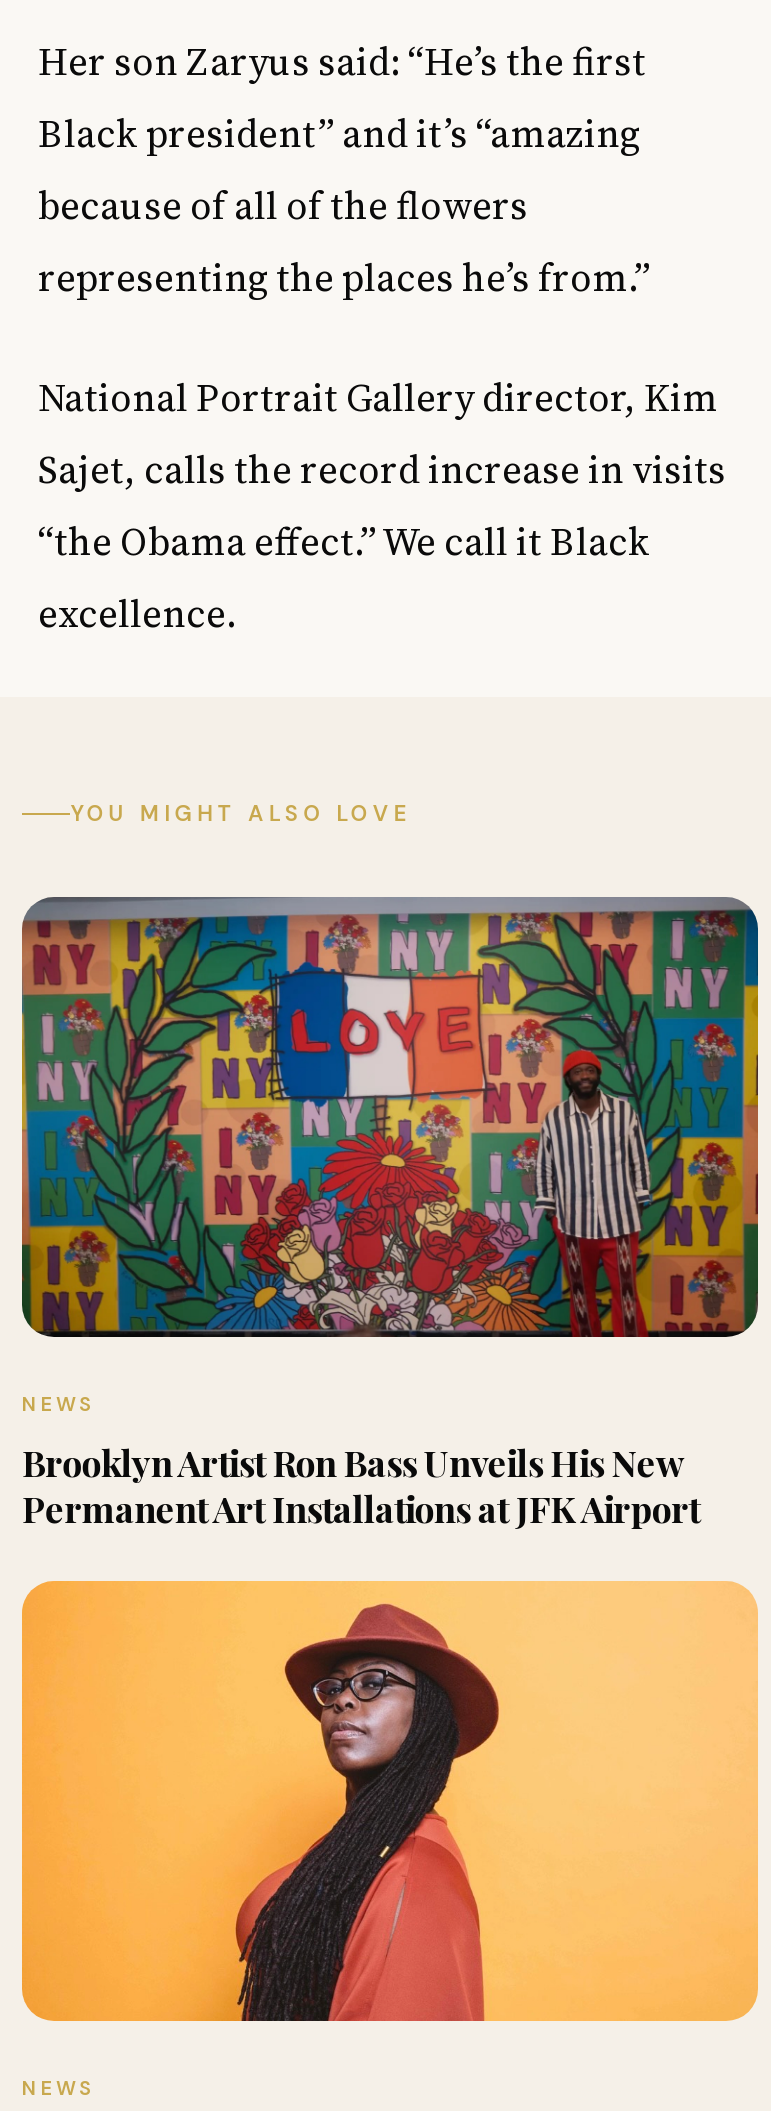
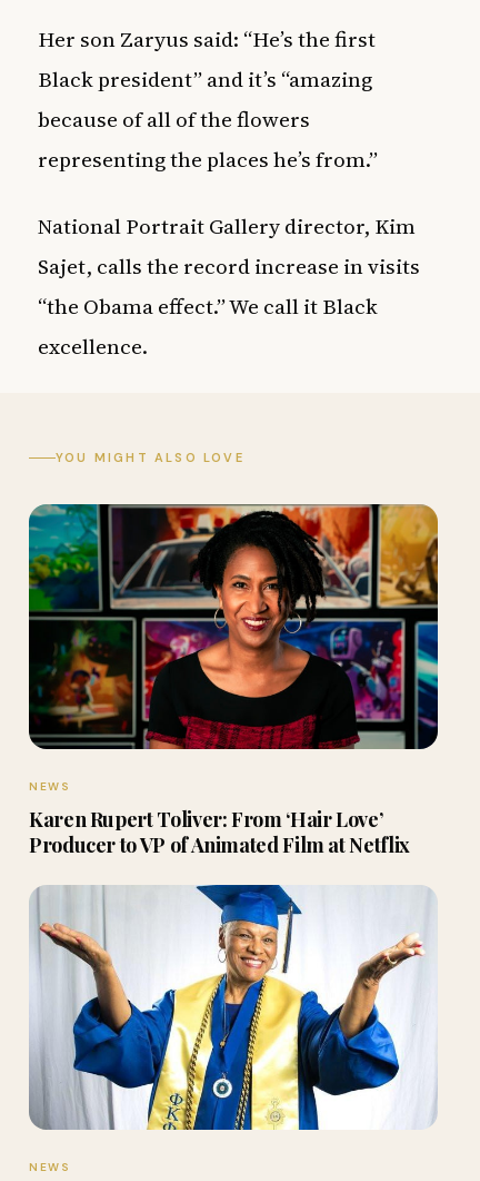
[20,895,760,1339] [image] -> [28,504,439,750] [image]
[22,1439,700,1533] Brooklyn Artist Ron Bass Unveils His New | Permanent Art Installations at JFK Airport -> [29,806,410,858] Karen Rupert Toliver: From ‘Hair Love’ | Producer to VP of Animated Film at Netflix
[20,1579,760,2023] [image] -> [28,884,438,1131] [image]

